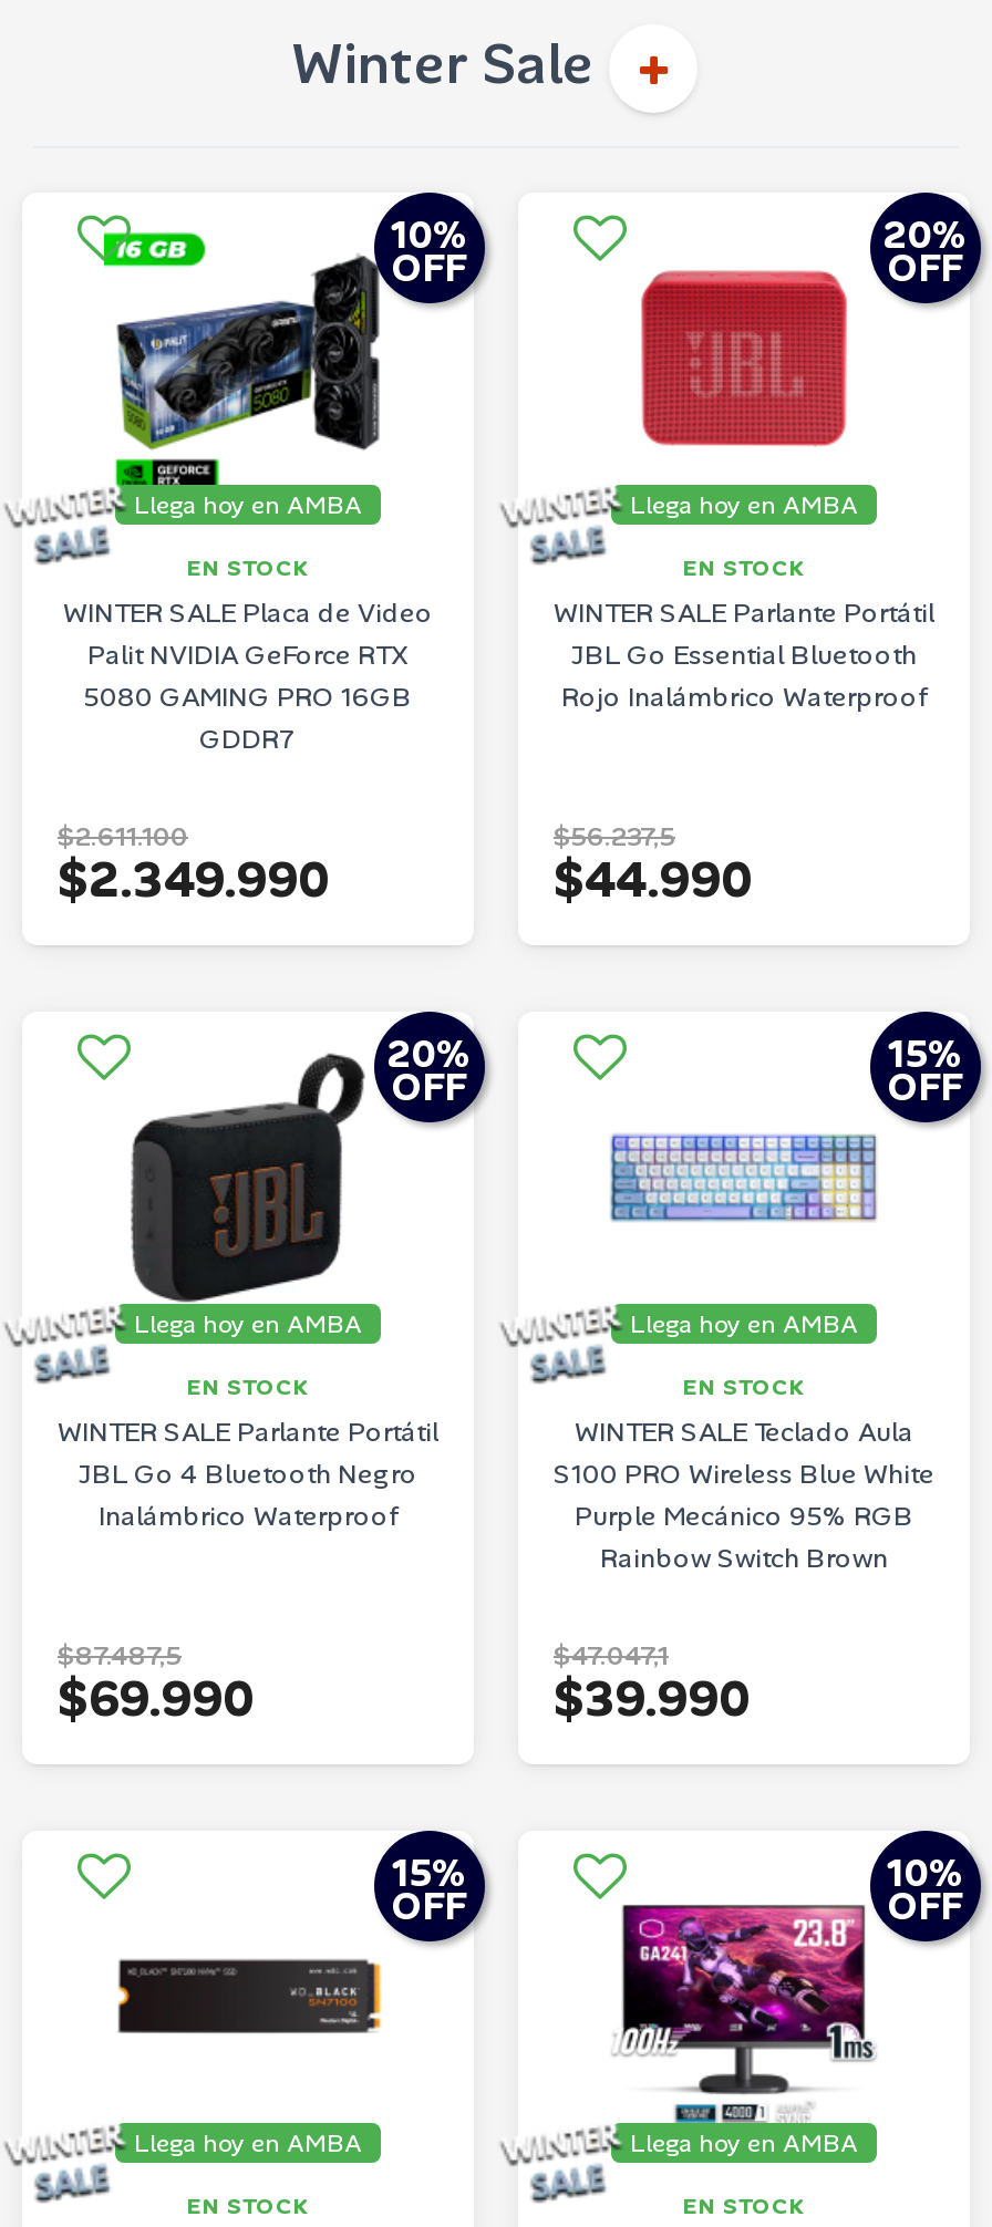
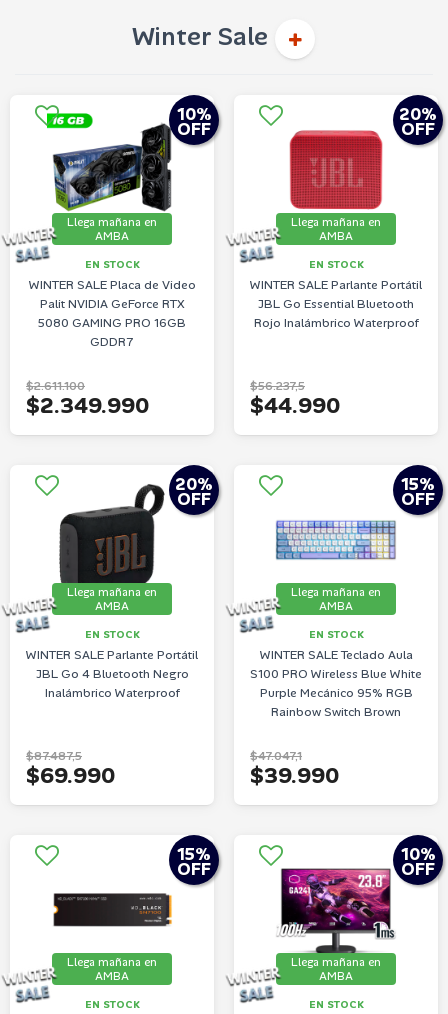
[134,489,362,520] Llega hoy en AMBA -> [67,215,157,243] Llega mañana en | AMBA
[630,489,858,520] Llega hoy en AMBA -> [291,215,381,243] Llega mañana en | AMBA
[134,1309,362,1340] Llega hoy en AMBA -> [67,585,157,613] Llega mañana en | AMBA
[630,1309,858,1340] Llega hoy en AMBA -> [291,585,381,613] Llega mañana en | AMBA
[134,2128,362,2159] Llega hoy en AMBA -> [67,955,157,983] Llega mañana en | AMBA
[630,2128,858,2159] Llega hoy en AMBA -> [291,955,381,983] Llega mañana en | AMBA

